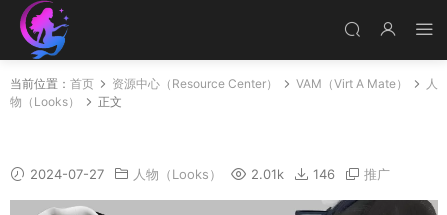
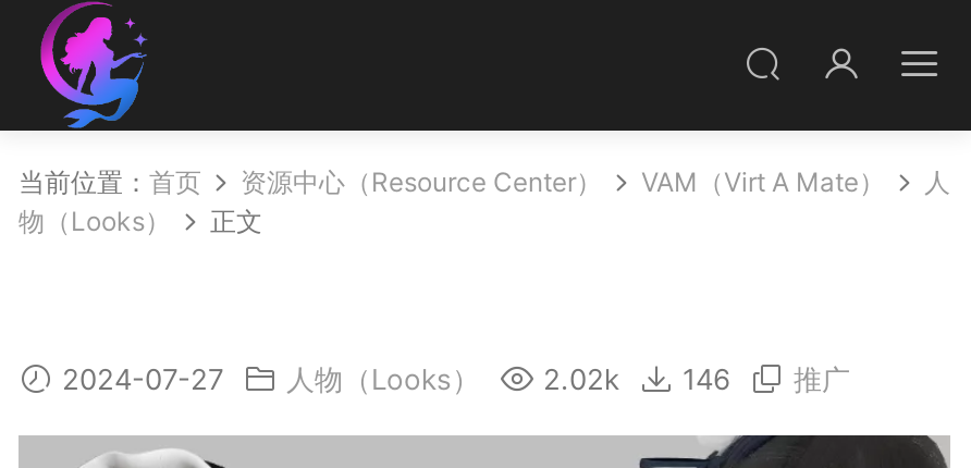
[26,166,390,182] 2024-07-27 人物（Looks） 2.01k 146 推广 -> [53,361,850,396] 2024-07-27 人物（Looks） 2.02k 146 推广

